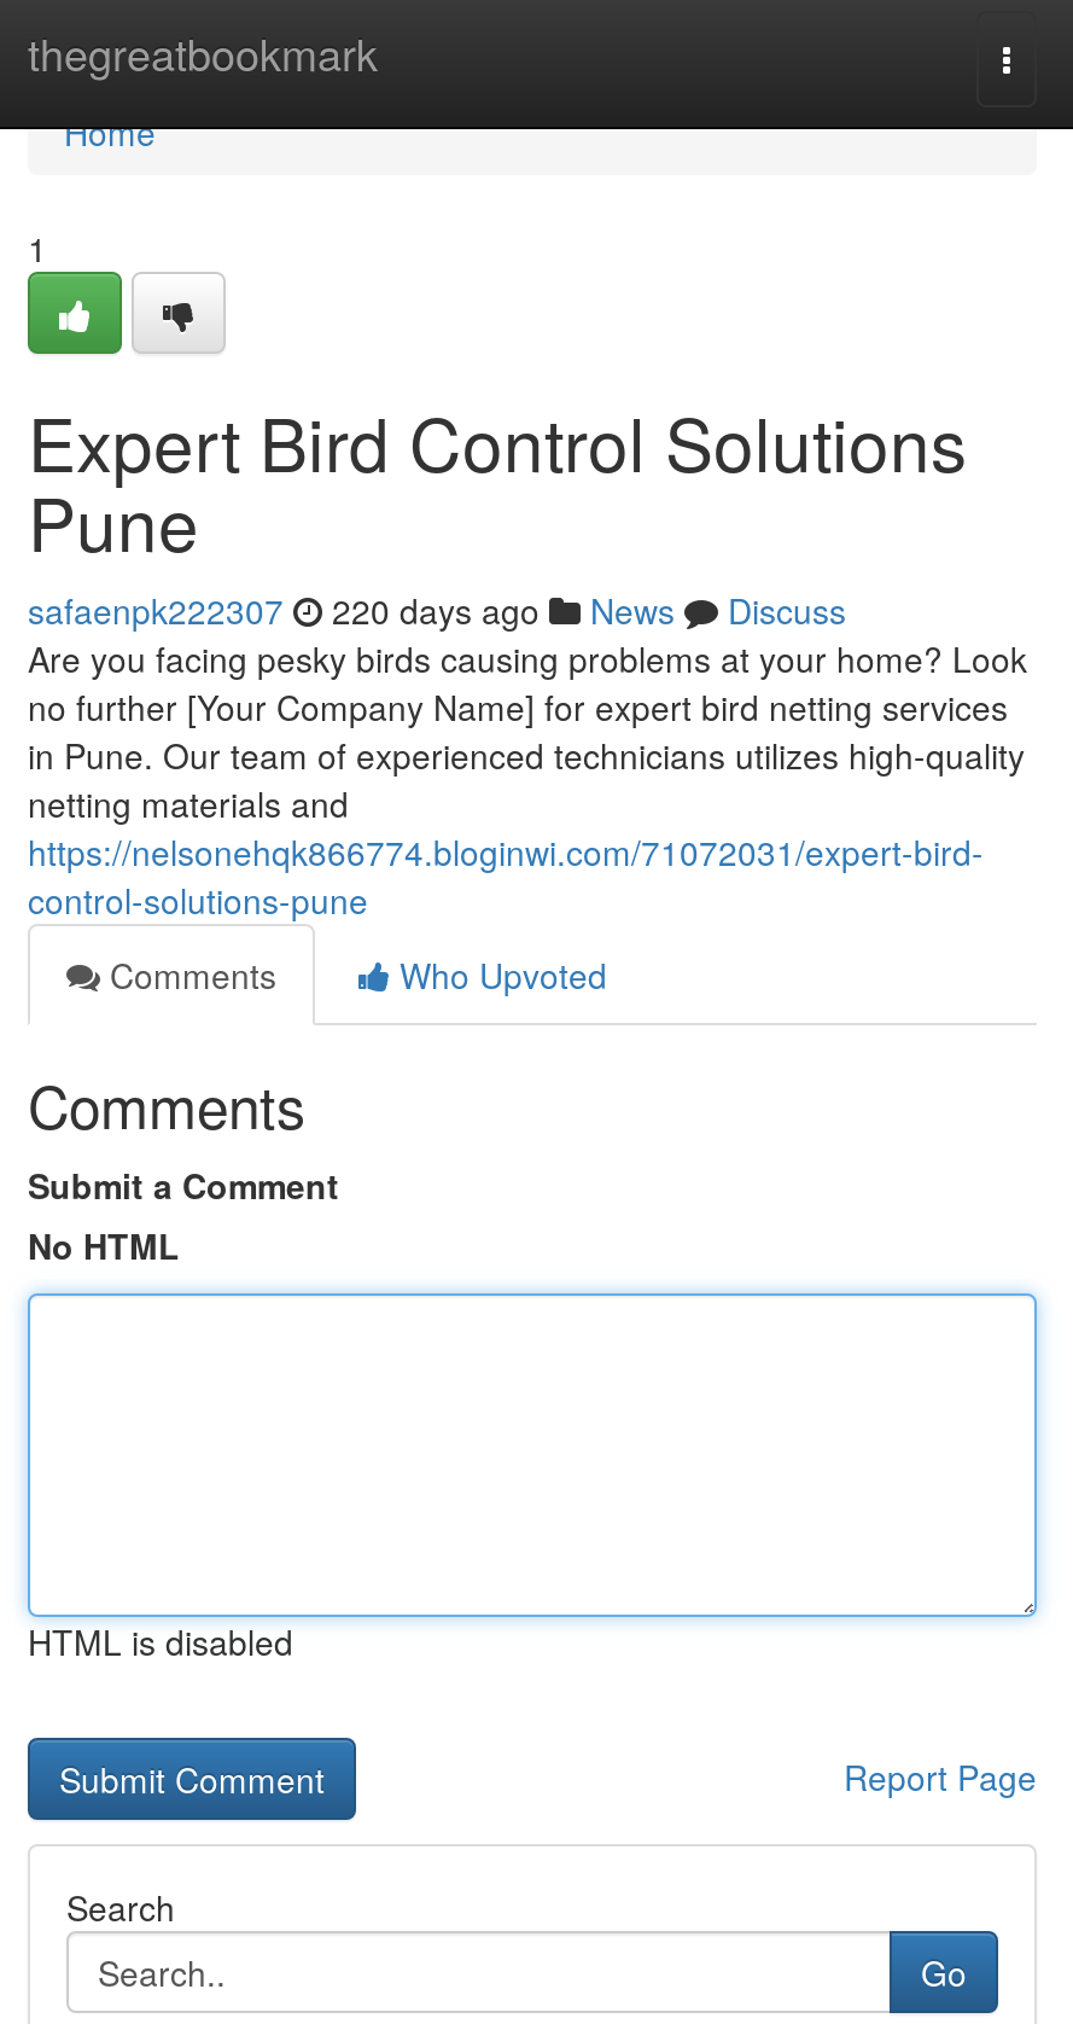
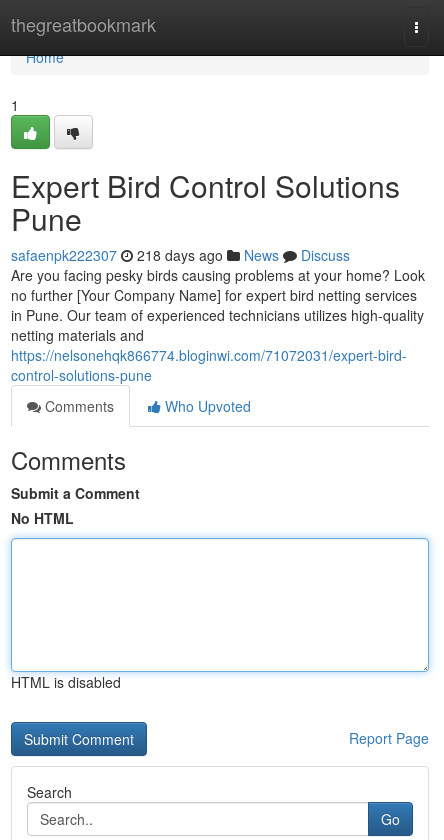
[28,586,846,634] safaenpk222307 220 days ago News Discuss -> [11,245,350,265] safaenpk222307 218 days ago News Discuss

